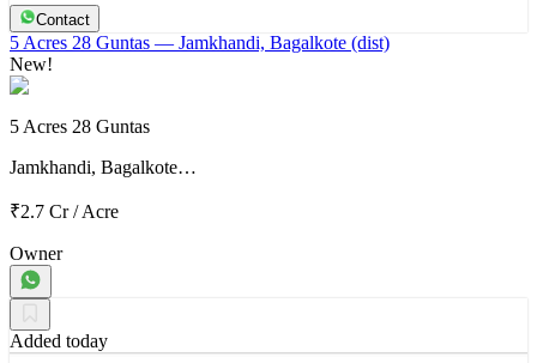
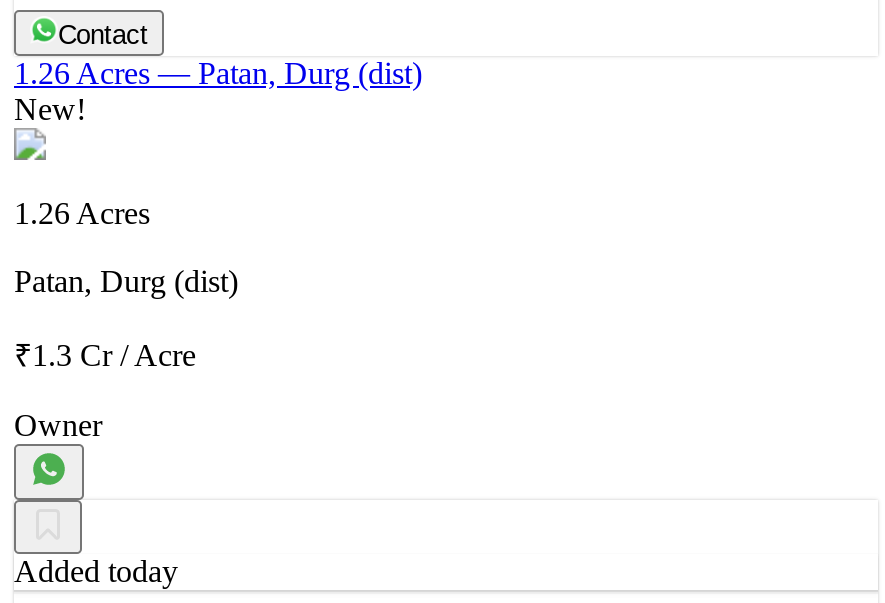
[10,33,390,53] 5 Acres 28 Guntas— Jamkhandi, Bagalkote (dist) -> [14,57,422,91] 1.26 Acres— Patan, Durg (dist)
[10,117,150,137] 5 Acres 28 Guntas -> [14,197,150,231] 1.26 Acres
[10,157,197,178] Jamkhandi, Bagalkote… -> [14,265,238,299] Patan, Durg (dist)
[10,202,119,222] ₹2.7 Cr / Acre -> [14,339,196,373] ₹1.3 Cr / Acre

